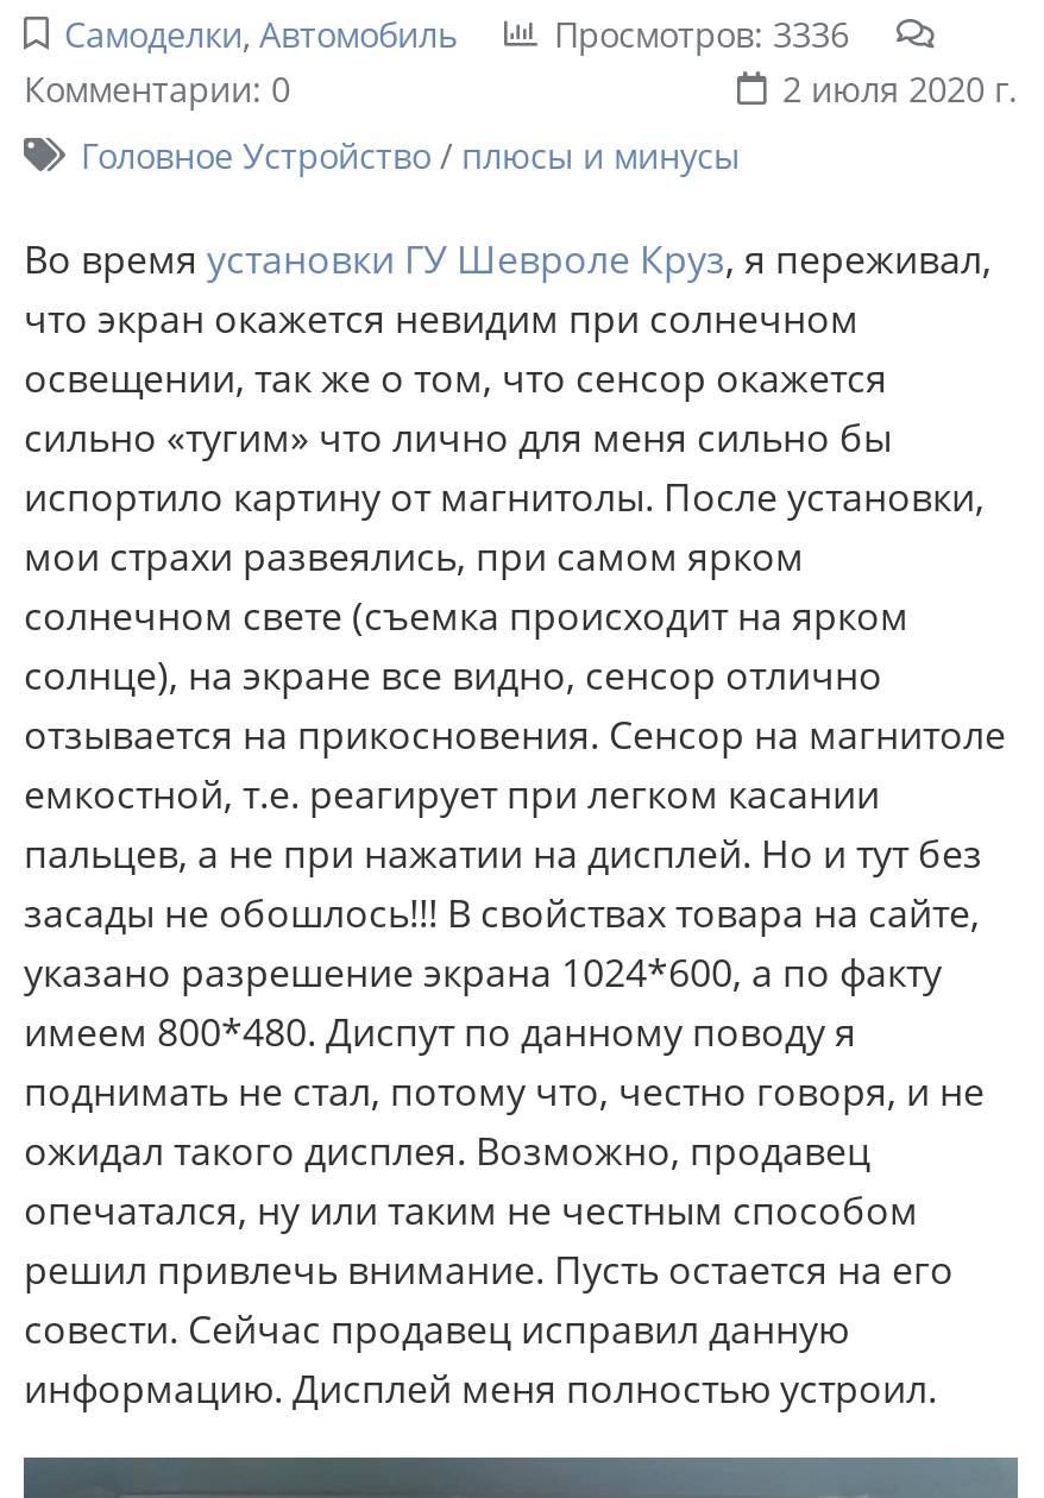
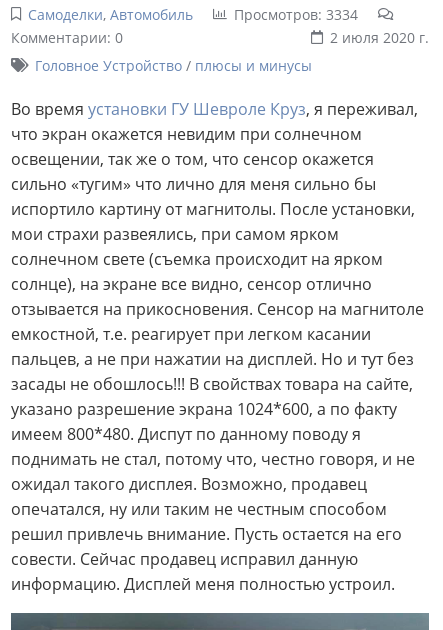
[554,11,849,57] Просмотров: 3336 -> [234,5,358,24] Просмотров: 3334

